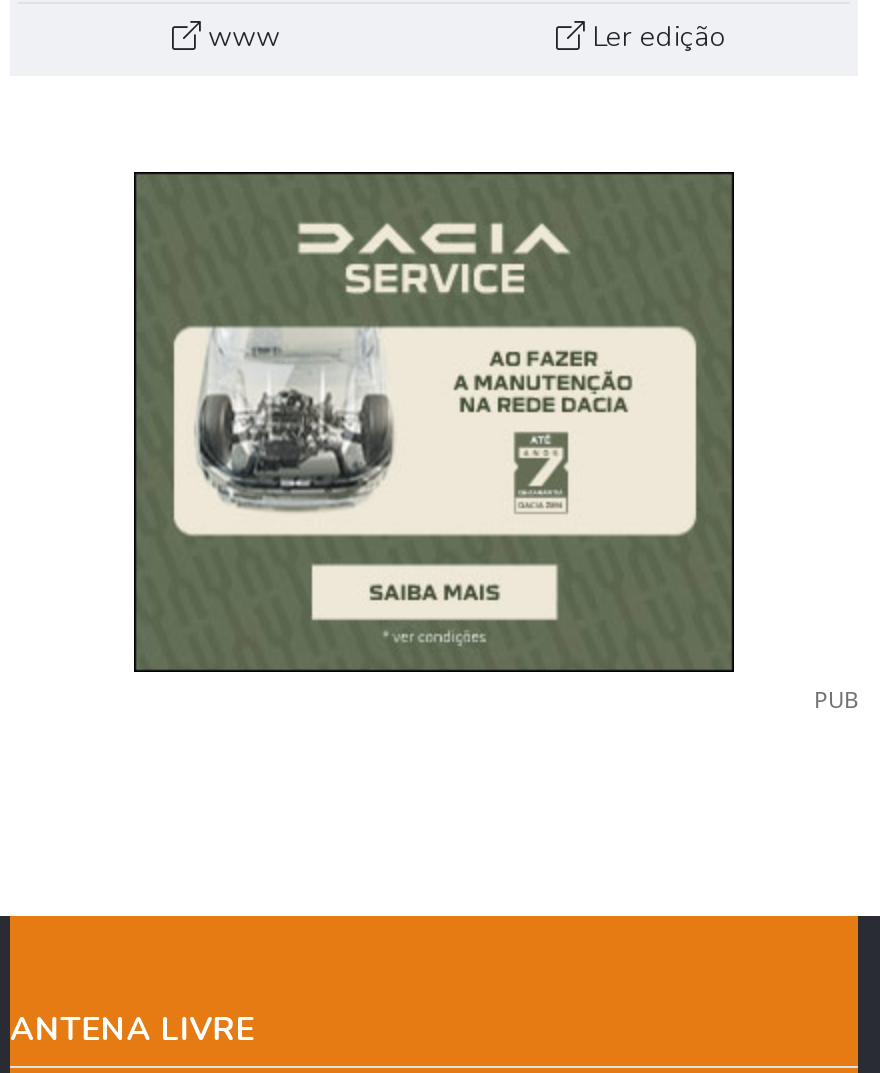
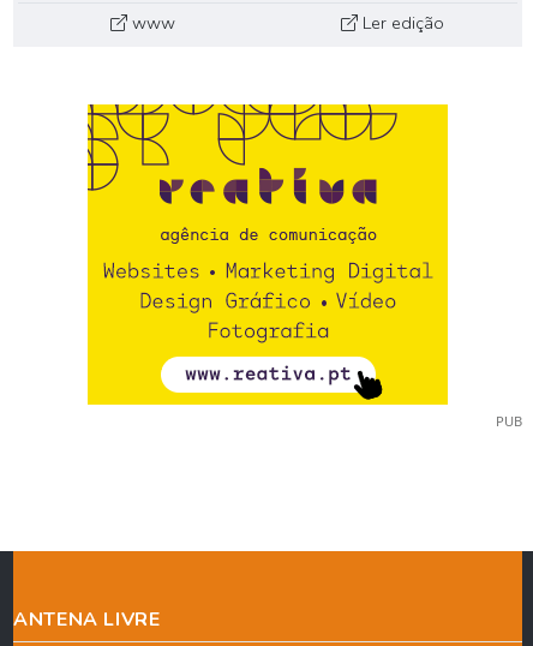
[132,170,736,674] [image] -> [86,103,449,406] [image]

